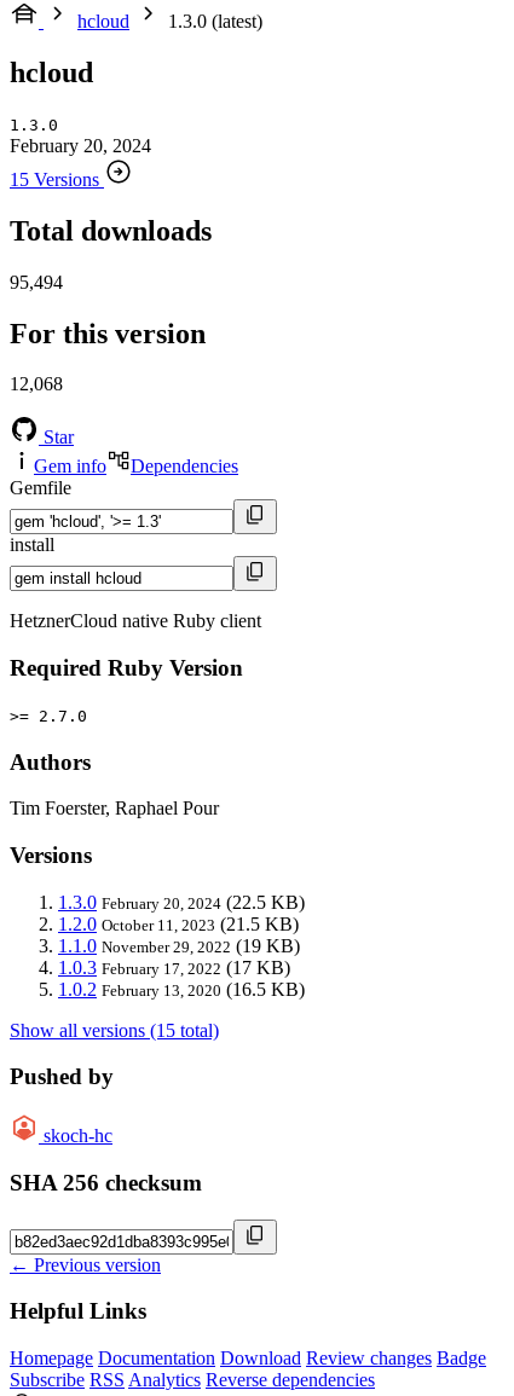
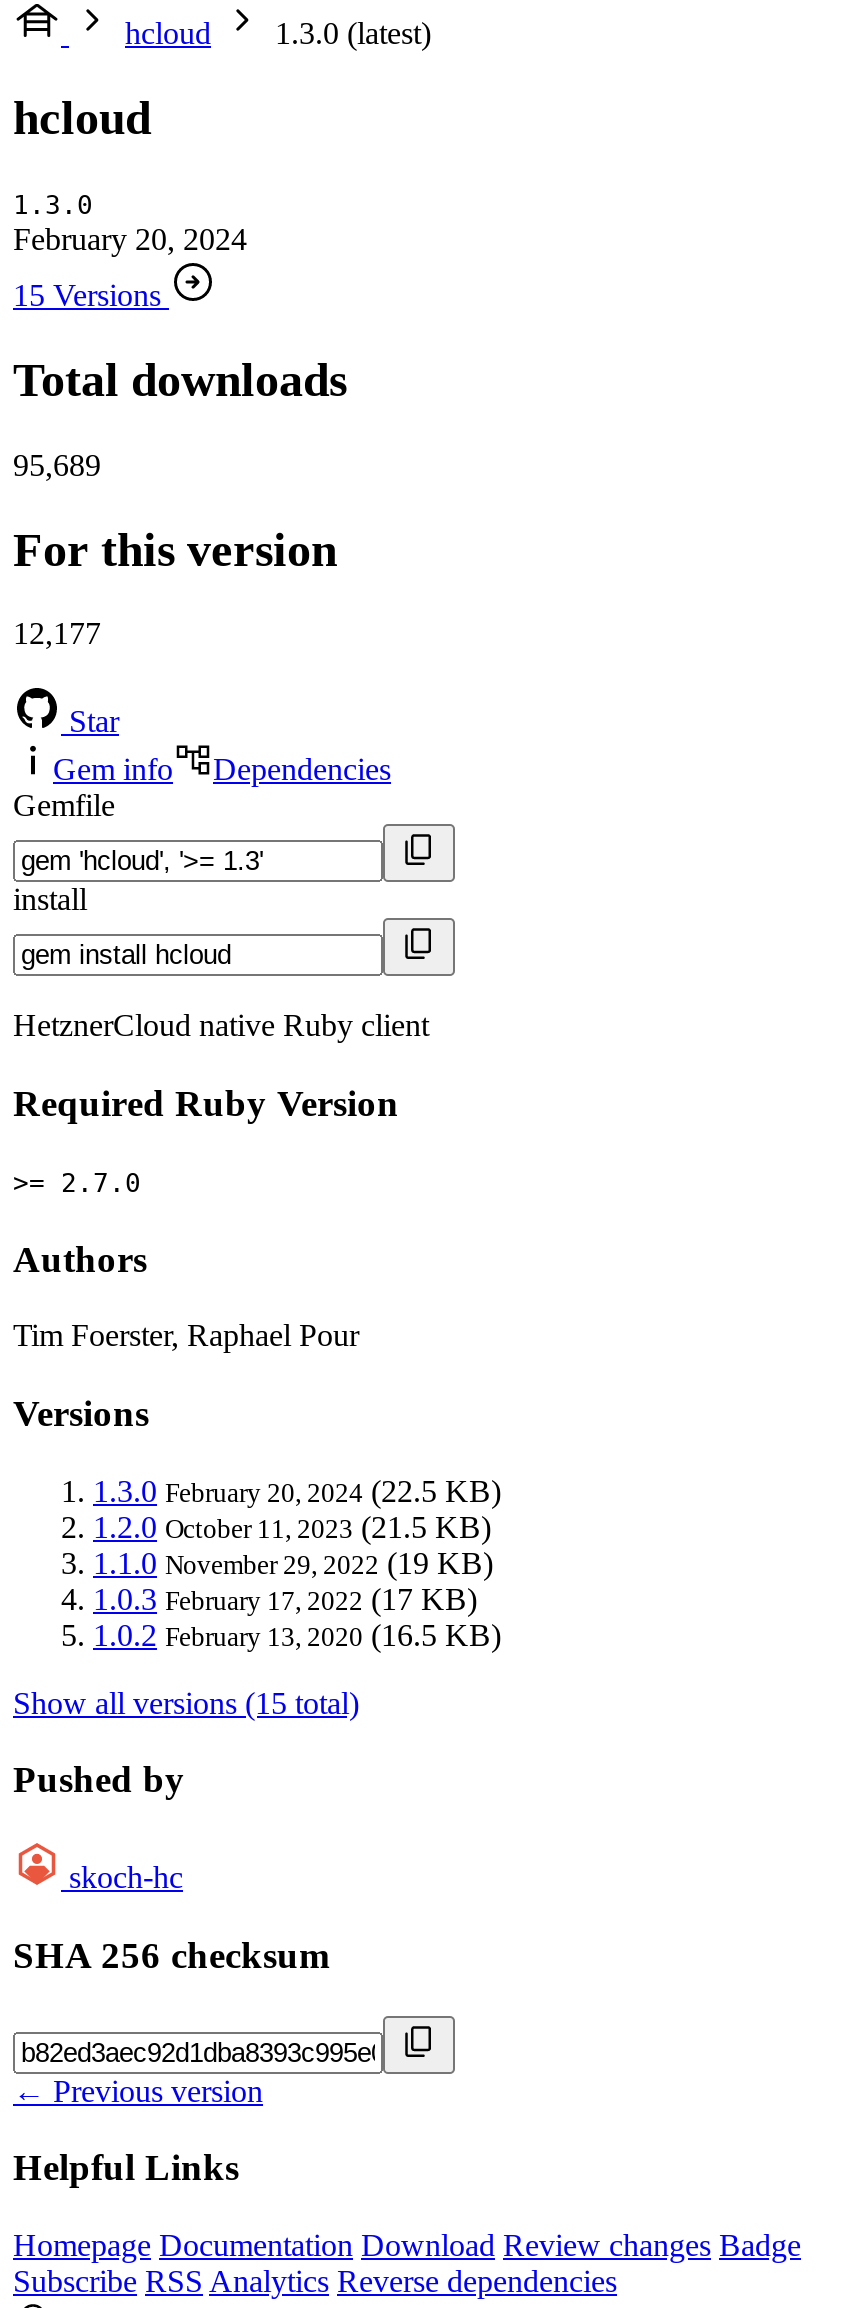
[10,271,63,292] 95,494 -> [13,447,101,481] 95,689
[10,374,63,395] 12,068 -> [13,617,101,651] 12,177

